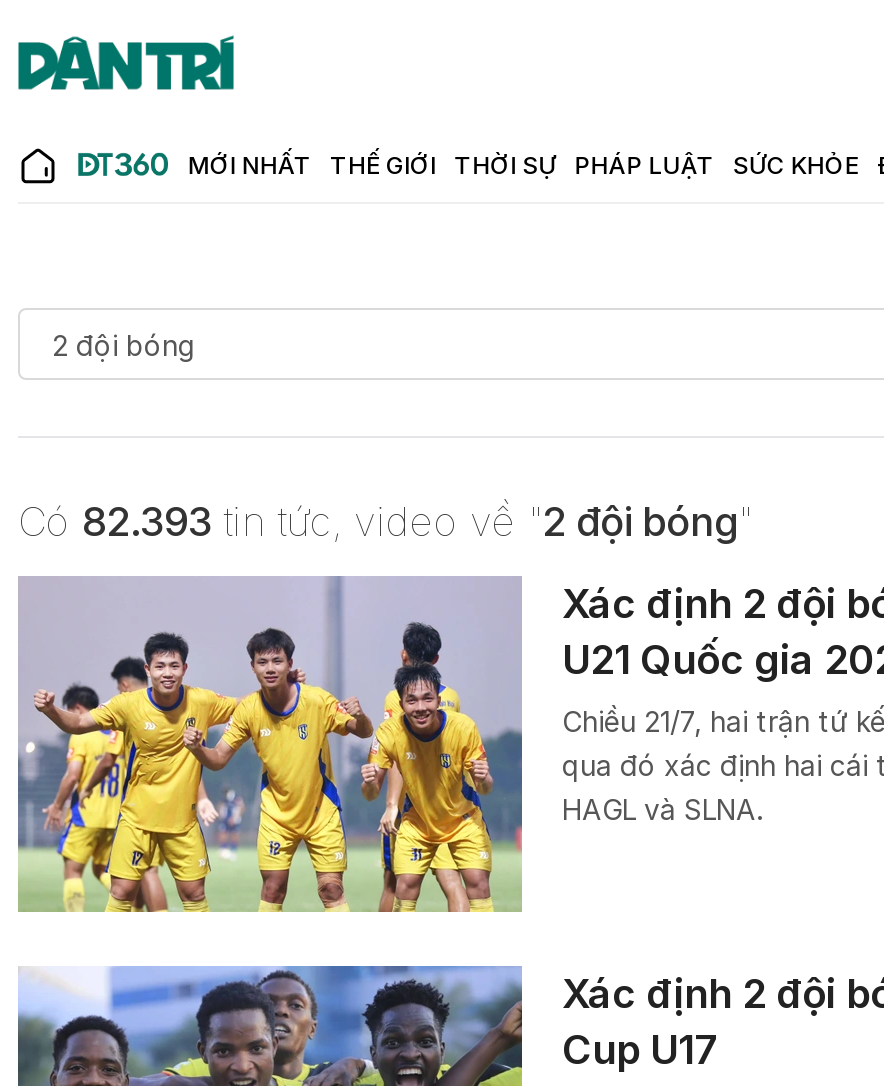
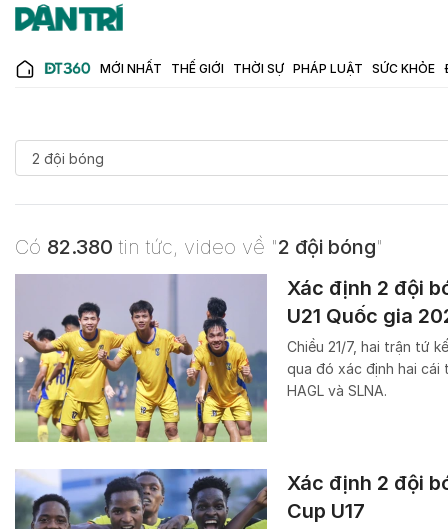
[18,498,752,546] Có 82.393 tin tức, video về " 2 đội bóng" -> [15,235,383,259] Có 82.380 tin tức, video về " 2 đội bóng"

